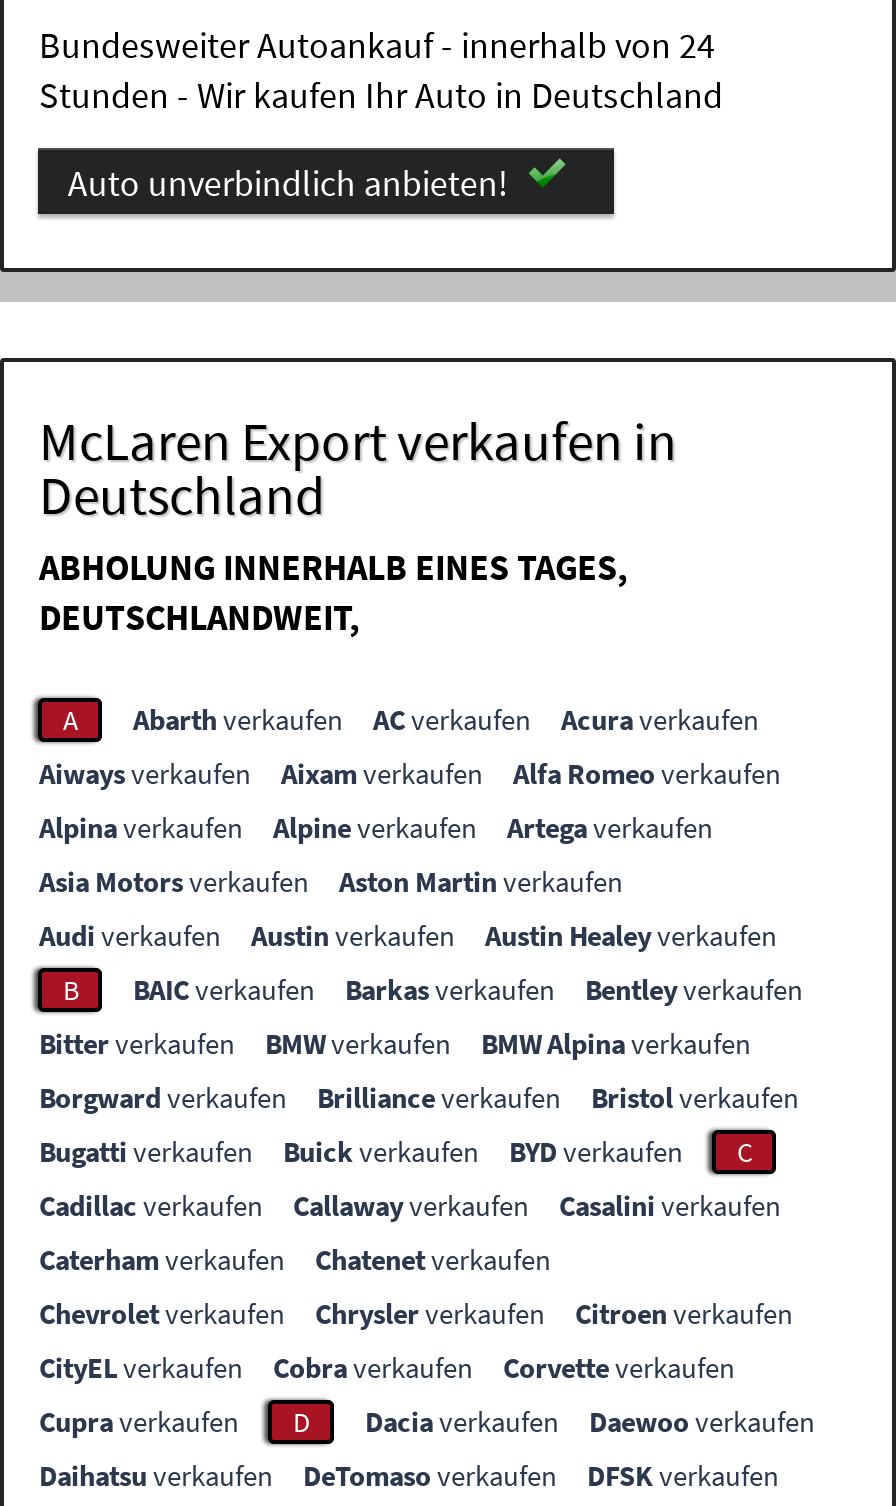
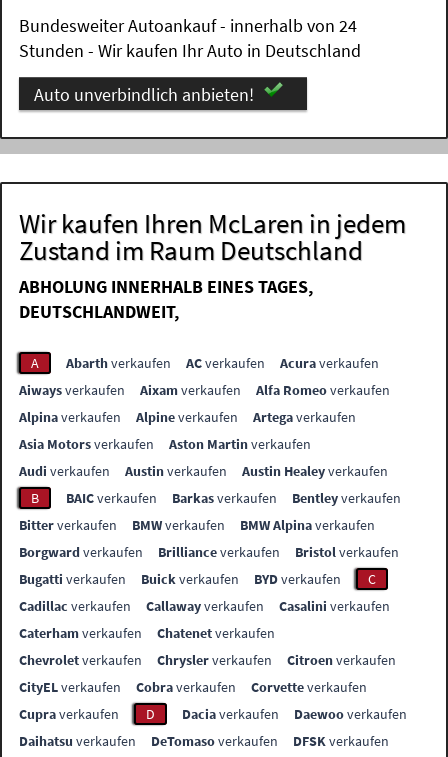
[39,406,677,528] McLaren Export verkaufen in | Deutschland -> [19,206,406,267] Wir kaufen Ihren McLaren in jedem | Zustand im Raum Deutschland

